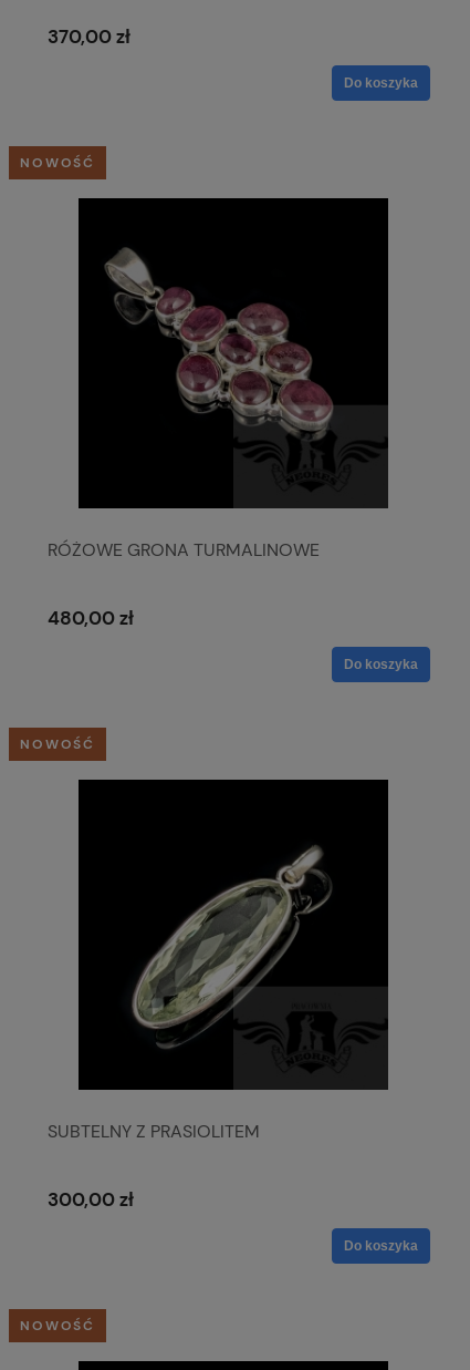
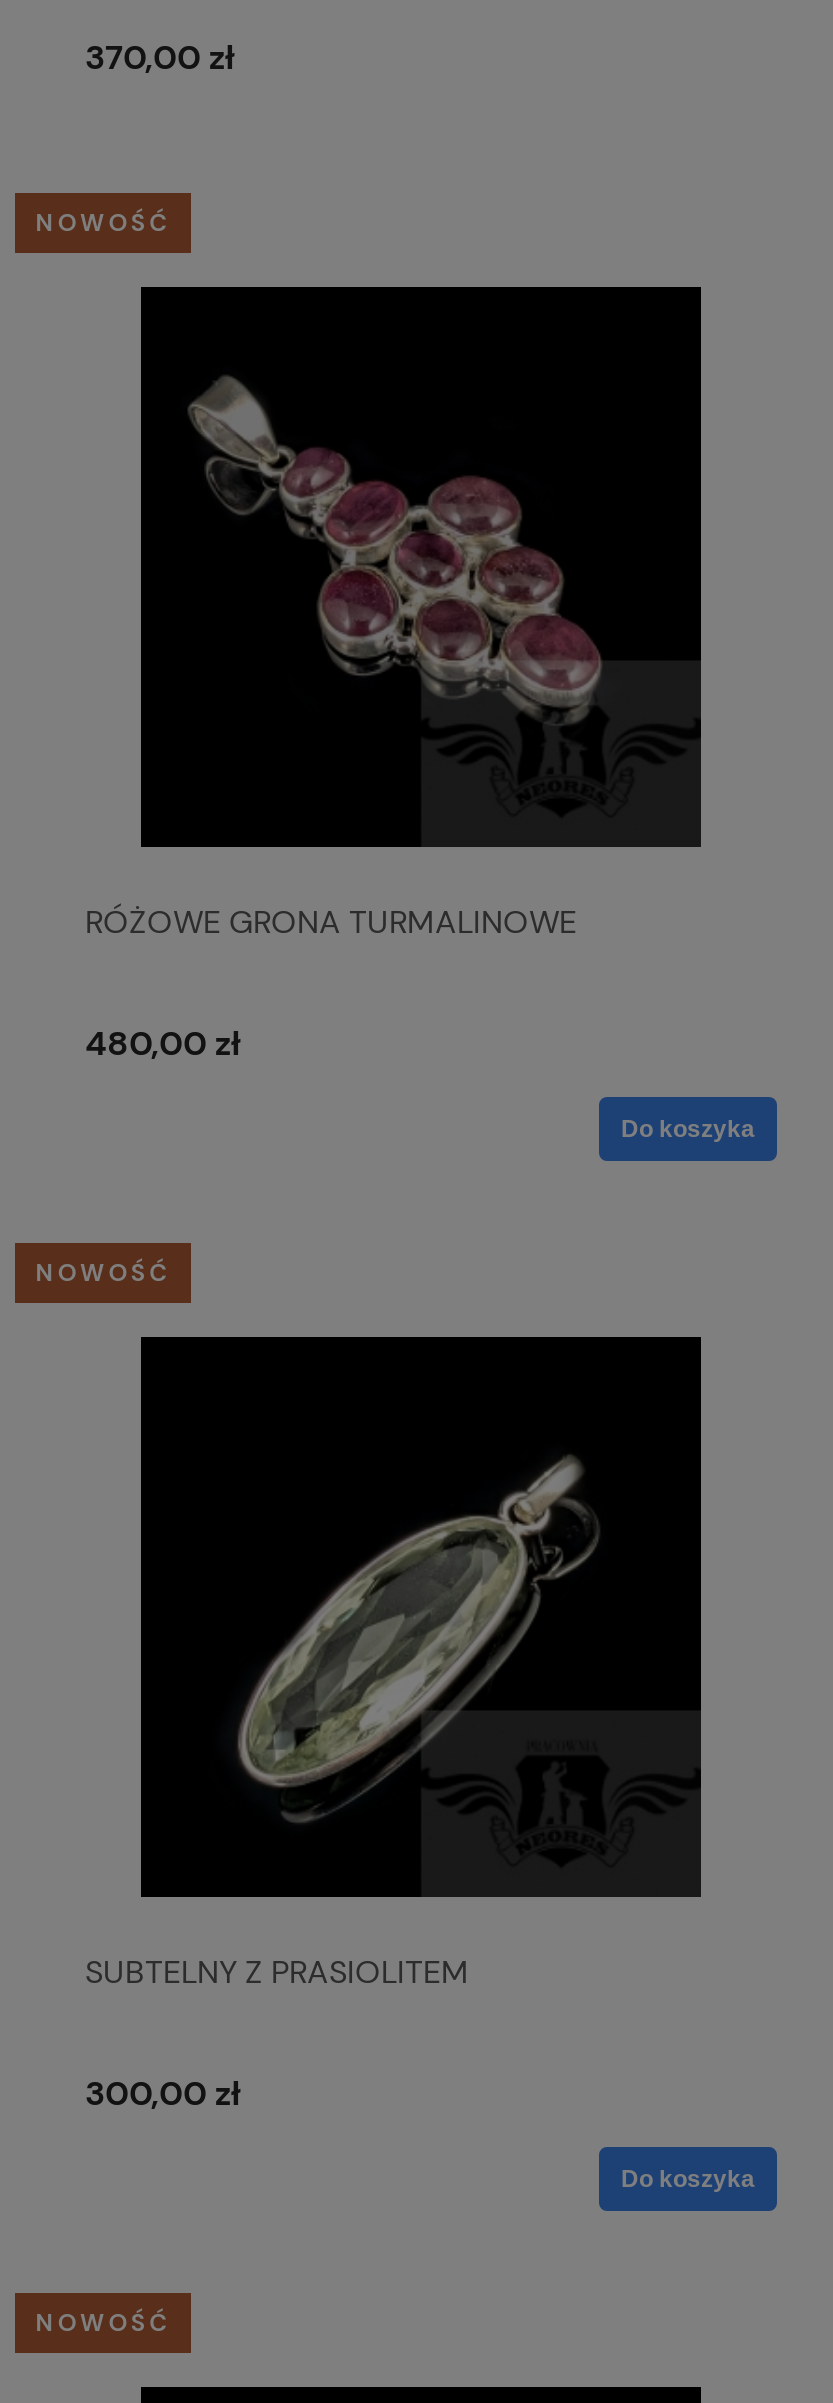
[344,76,418,91] Do koszyka -> none

